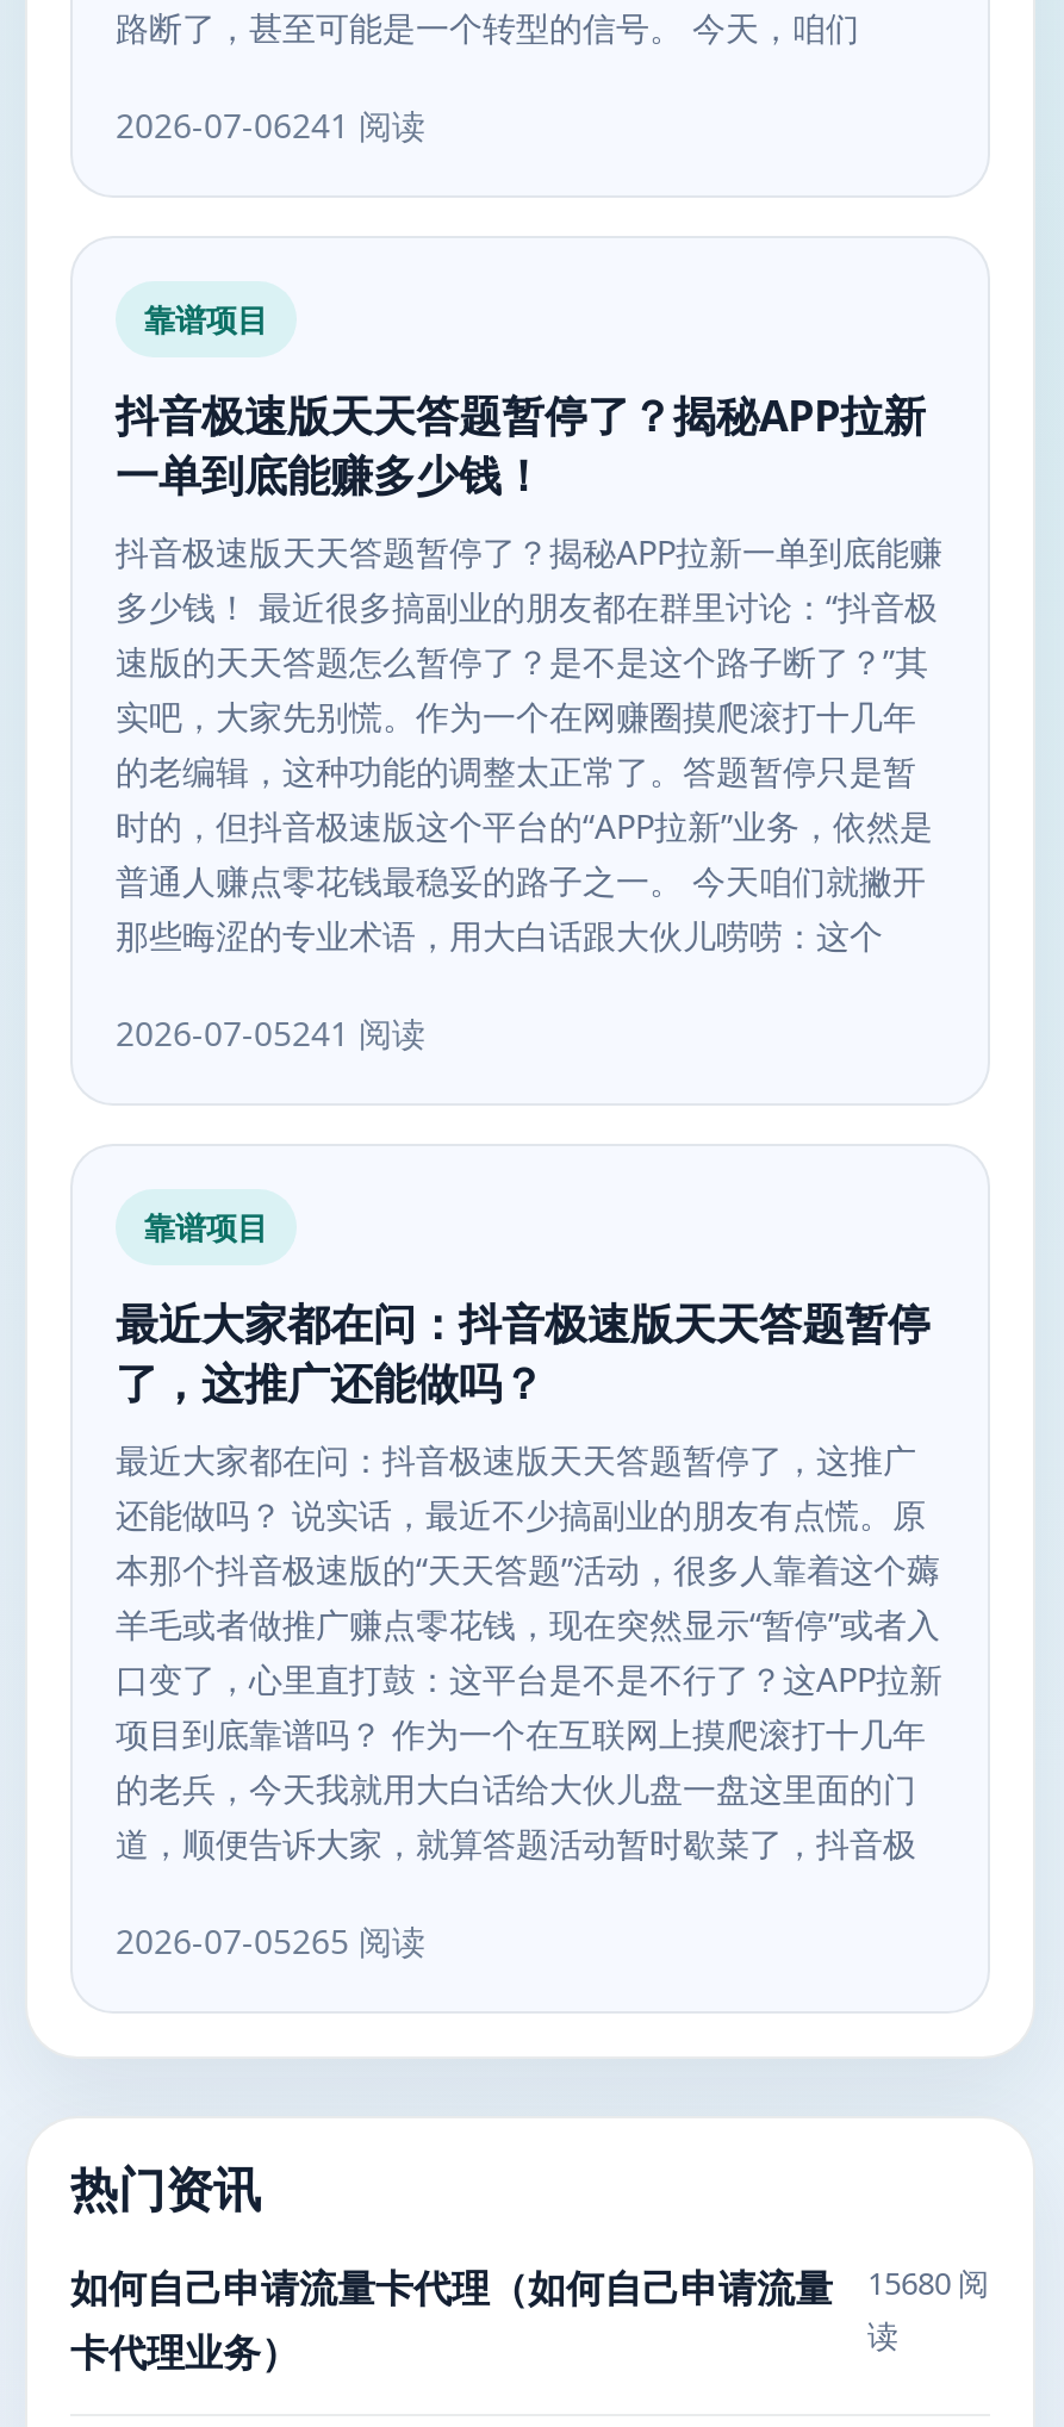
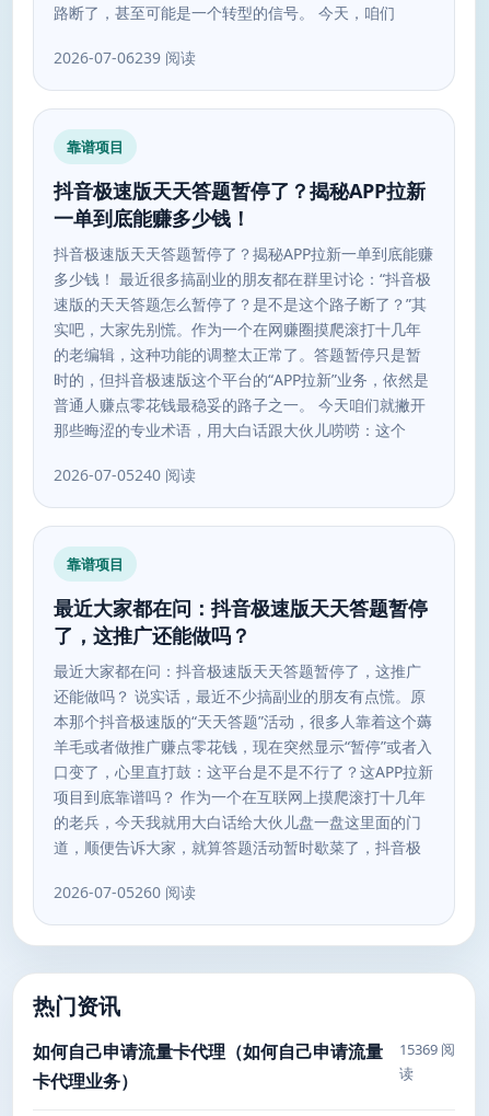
[116,103,425,148] 2026-07-06241 阅读 -> [54,47,196,68] 2026-07-06239 阅读
[116,1011,425,1056] 2026-07-05241 阅读 -> [54,465,196,485] 2026-07-05240 阅读
[116,1919,425,1964] 2026-07-05265 阅读 -> [54,882,196,903] 2026-07-05260 阅读
[70,2262,989,2315] 如何自己申请流量卡代理（如何自己申请流量 15680 阅 -> [33,1040,455,1064] 如何自己申请流量卡代理（如何自己申请流量 15369 阅

